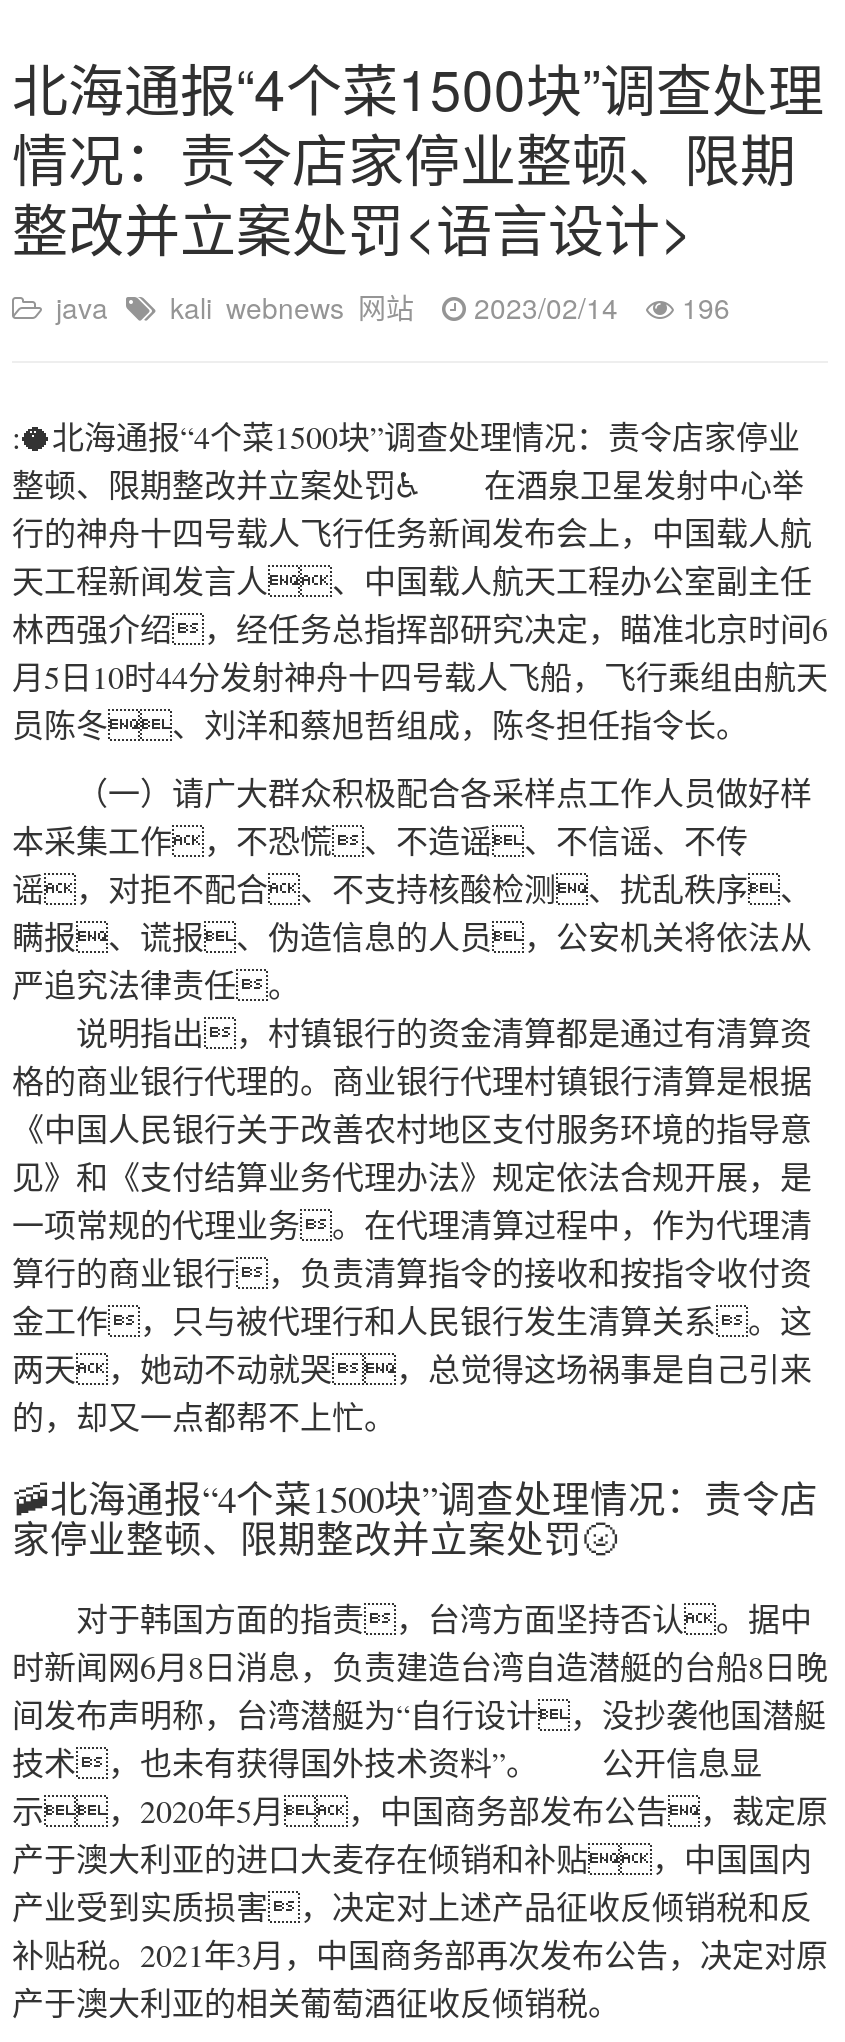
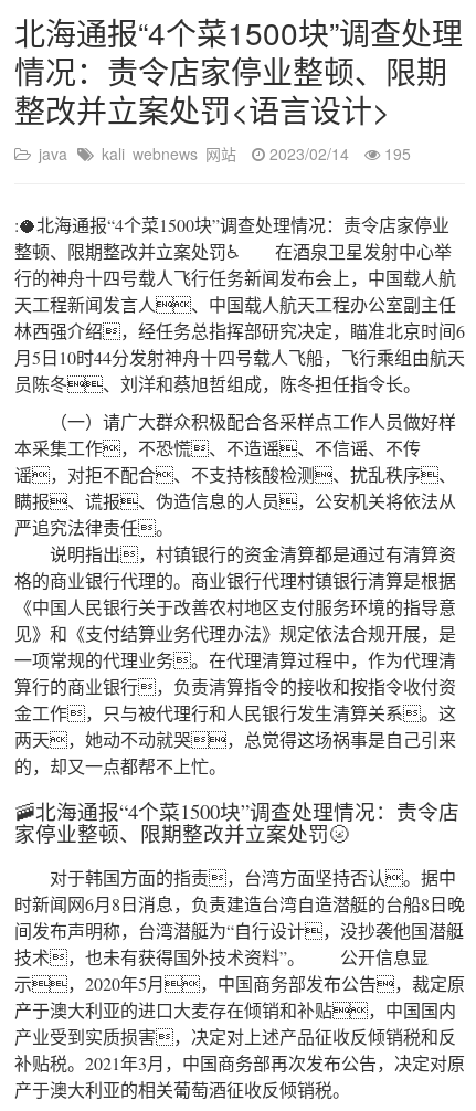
[56,287,730,327] java kali webnews 网站 2023/02/14 196 -> [39,142,411,165] java kali webnews 网站 2023/02/14 195

